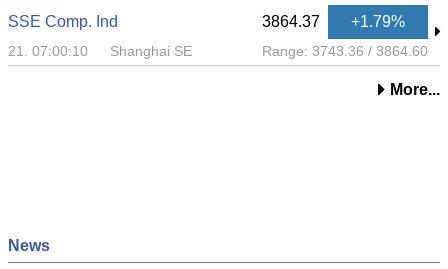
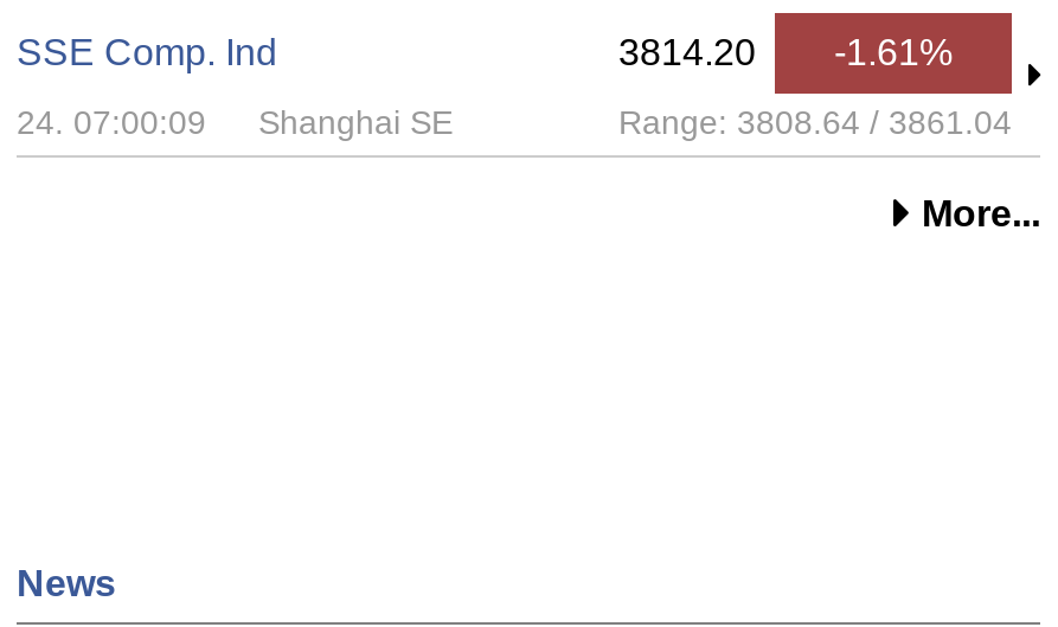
[262,13,320,30] 3864.37 -> [618,32,756,72] 3814.20
[351,13,405,30] +1.79% -> [834,32,953,72] -1.61%
[8,43,192,59] 21. 07:00:10 Shanghai SE -> [17,103,453,141] 24. 07:00:09 Shanghai SE
[262,43,428,59] Range: 3743.36 / 3864.60 -> [618,103,1012,141] Range: 3808.64 / 3861.04

